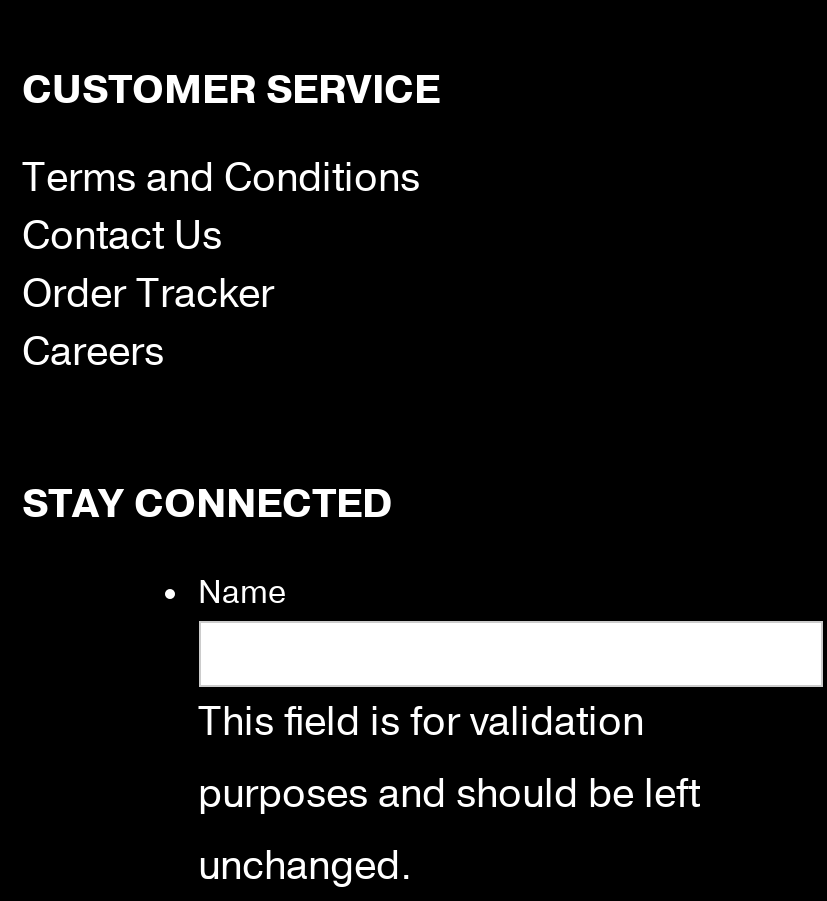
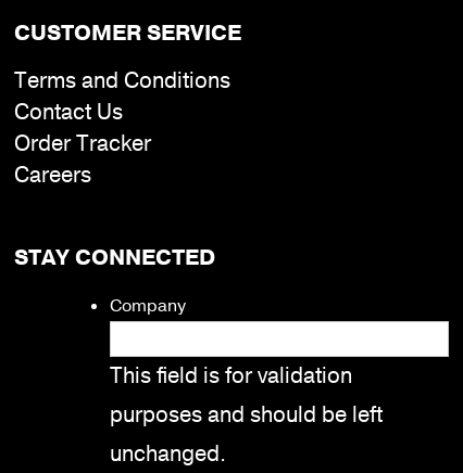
[198,572,286,616] Name -> [109,294,185,318] Company

